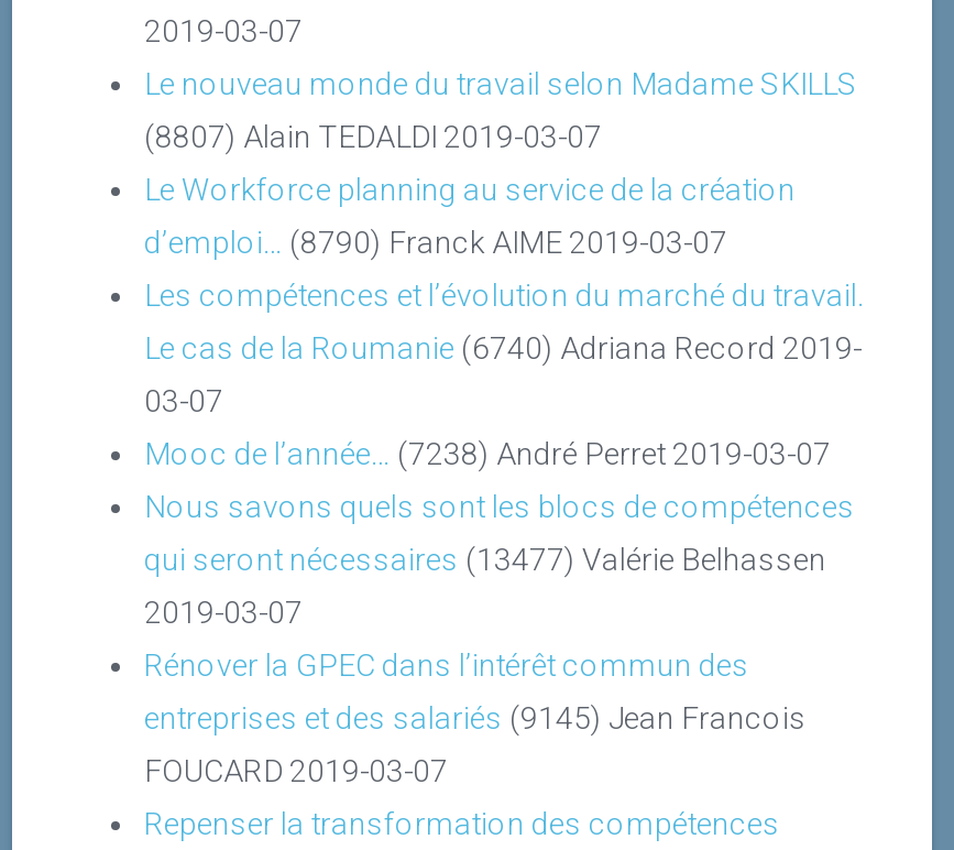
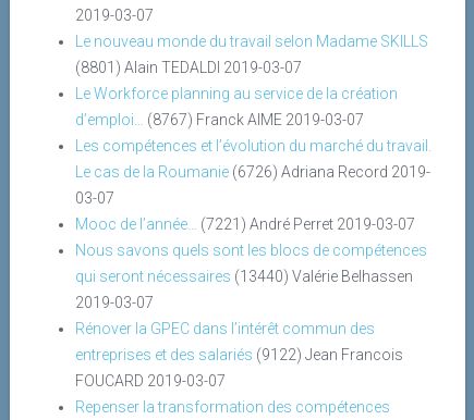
[144,118,602,154] (8807) Alain TEDALDI 2019-03-07 -> [75,59,302,76] (8801) Alain TEDALDI 2019-03-07
[144,224,727,259] d’emploi… (8790) Franck AIME 2019-03-07 -> [75,111,364,128] d’emploi… (8767) Franck AIME 2019-03-07
[144,330,862,365] Le cas de la Roumanie (6740) Adriana Record 2019- -> [75,163,430,180] Le cas de la Roumanie (6726) Adriana Record 2019-
[144,436,831,471] Mooc de l’année… (7238) André Perret 2019-03-07 -> [75,215,415,233] Mooc de l’année… (7221) André Perret 2019-03-07
[144,541,826,577] qui seront nécessaires (13477) Valérie Belhassen -> [75,267,413,285] qui seront nécessaires (13440) Valérie Belhassen
[144,700,807,735] entreprises et des salariés (9145) Jean Francois -> [75,346,403,363] entreprises et des salariés (9122) Jean Francois

